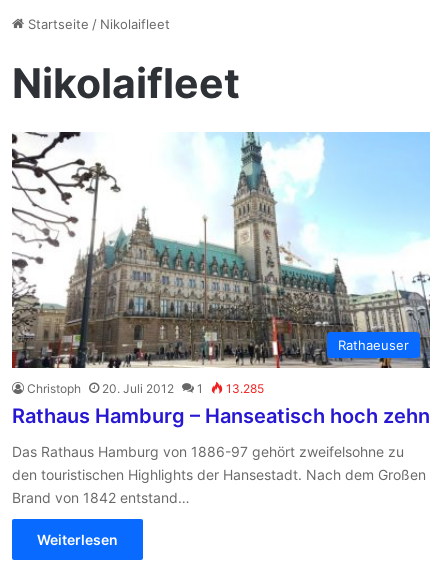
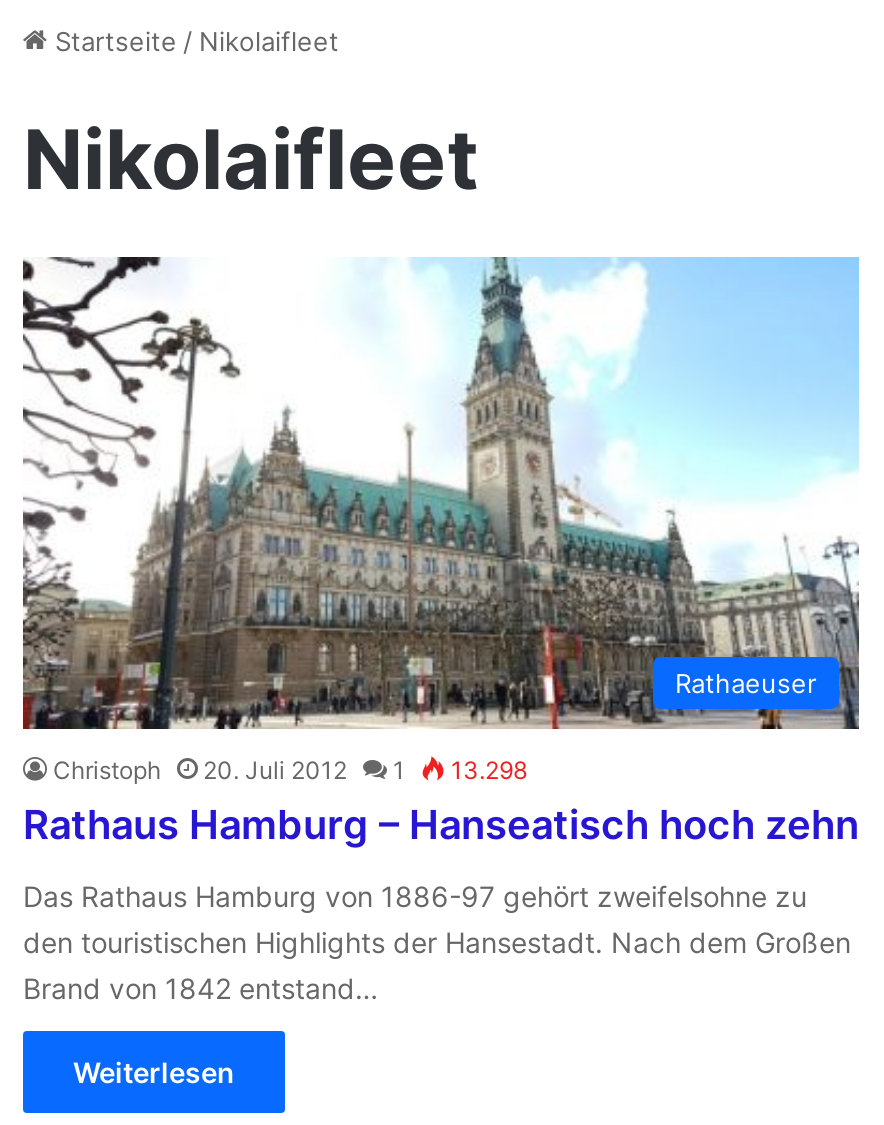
[27,381,264,396] Christoph 20. Juli 2012 1 13.285 -> [53,755,527,785] Christoph 20. Juli 2012 1 13.298

